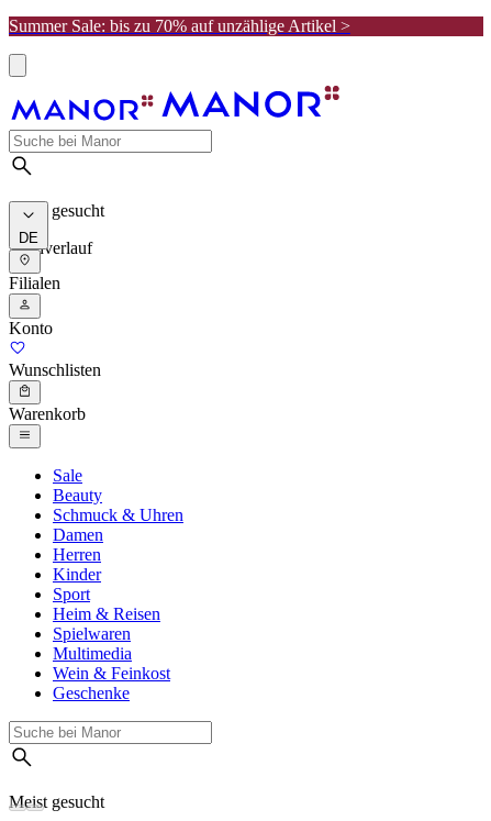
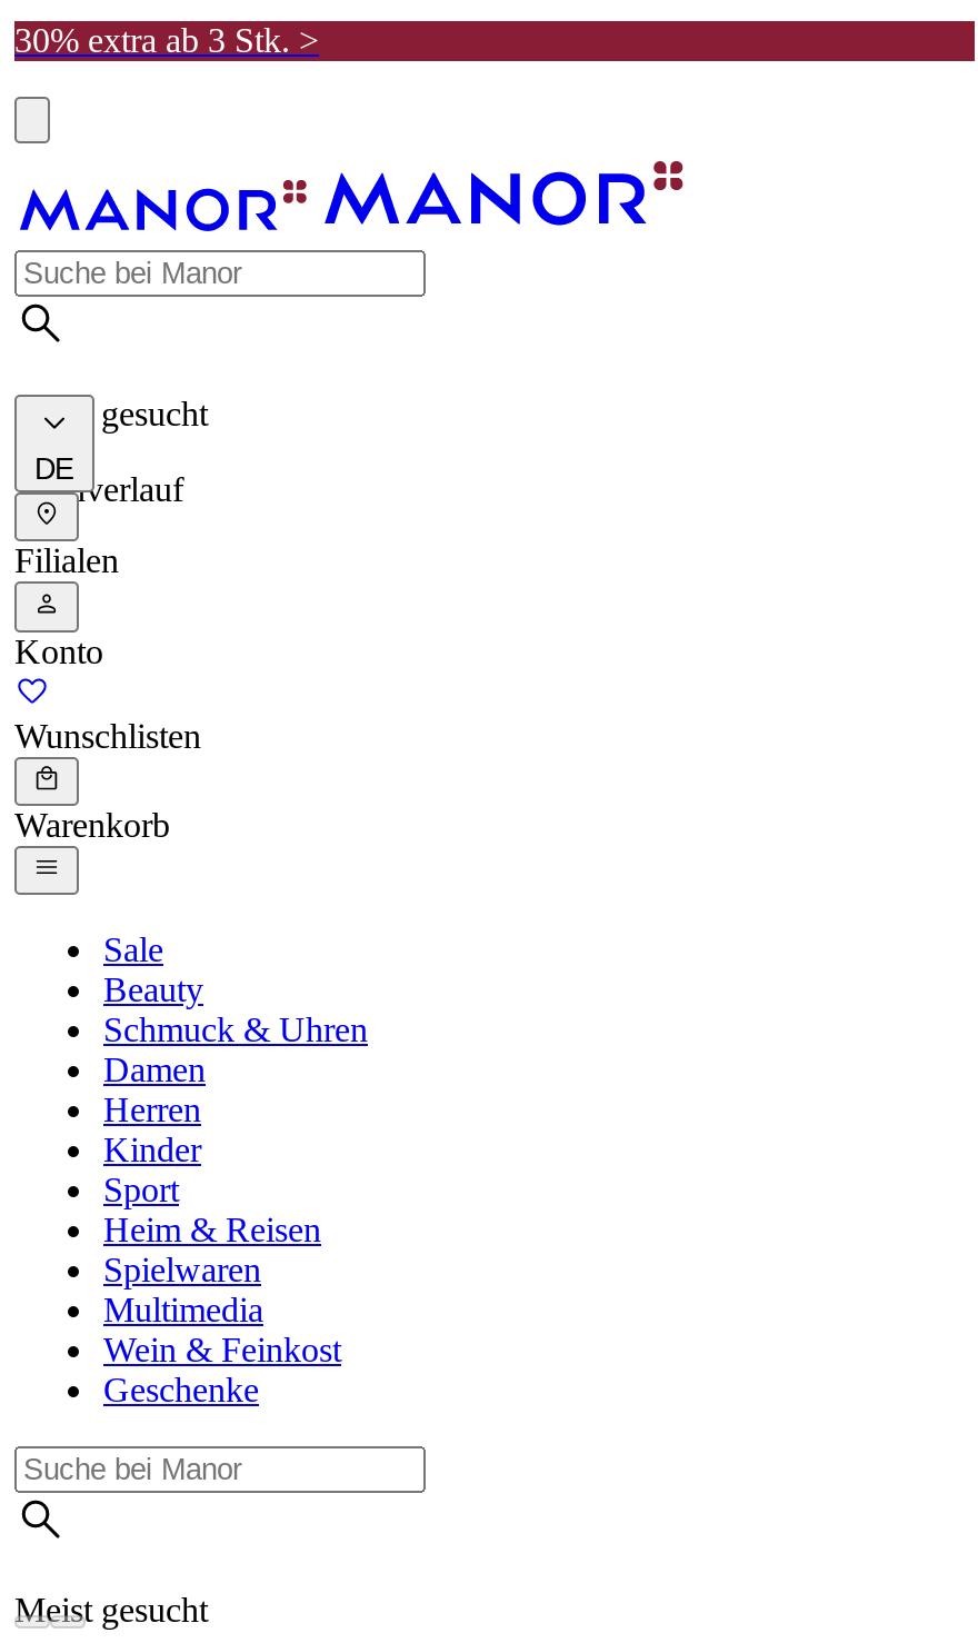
[9,16,350,35] Summer Sale: bis zu 70% auf unzählige Artikel > -> [14,21,319,59] 30% extra ab 3 Stk. >

